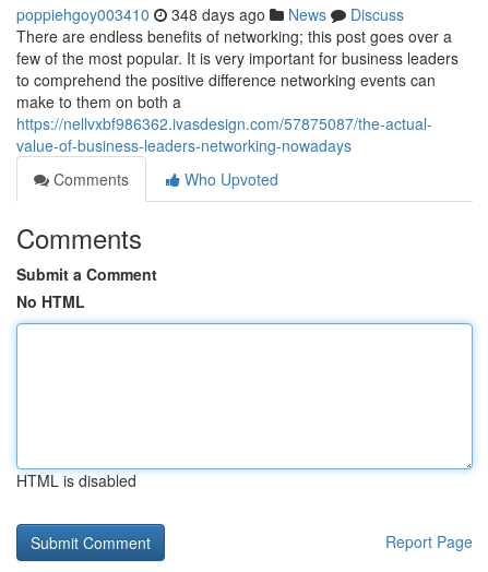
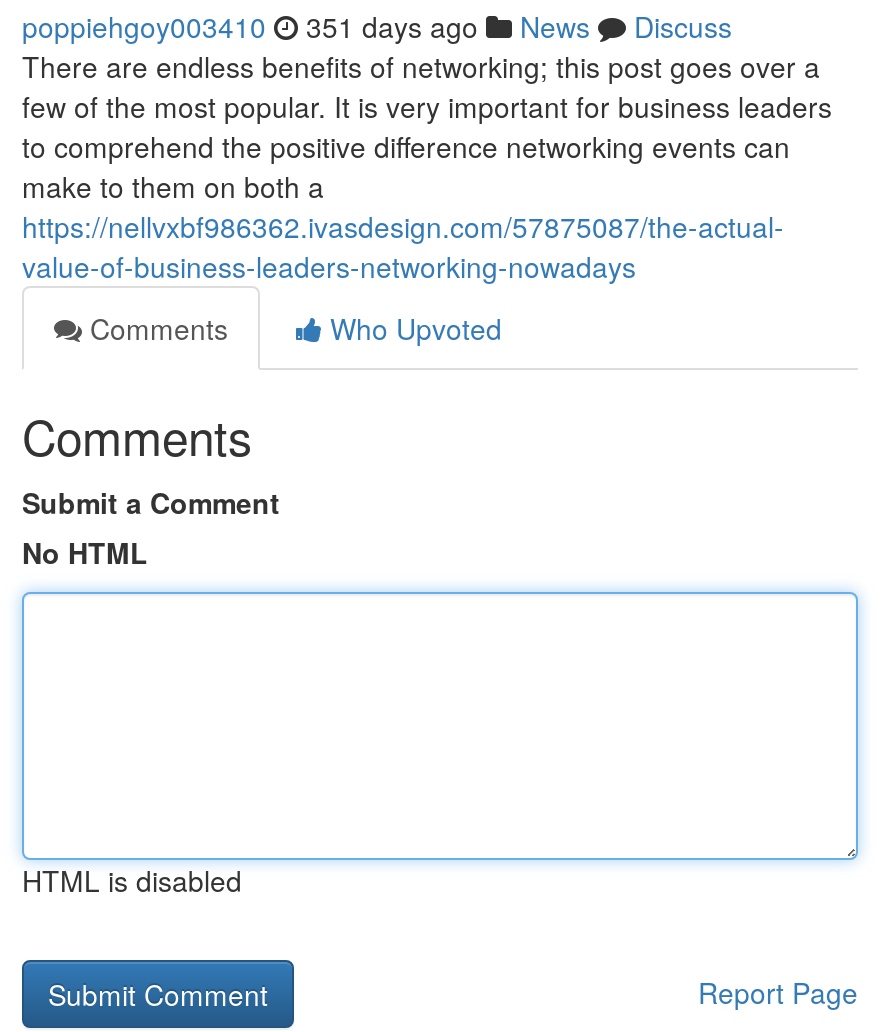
[16,3,404,25] poppiehgoy003410 348 days ago News Discuss -> [22,6,732,46] poppiehgoy003410 351 days ago News Discuss

